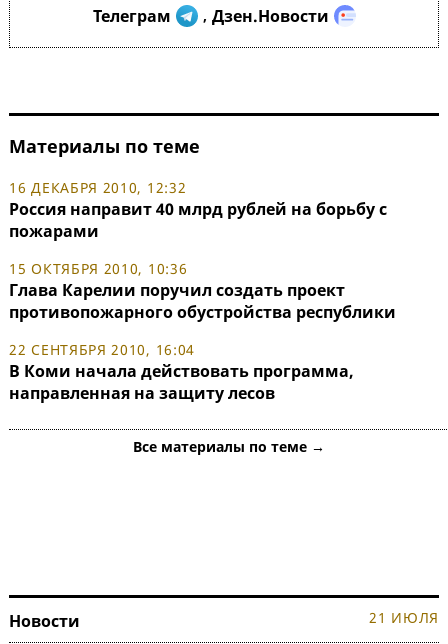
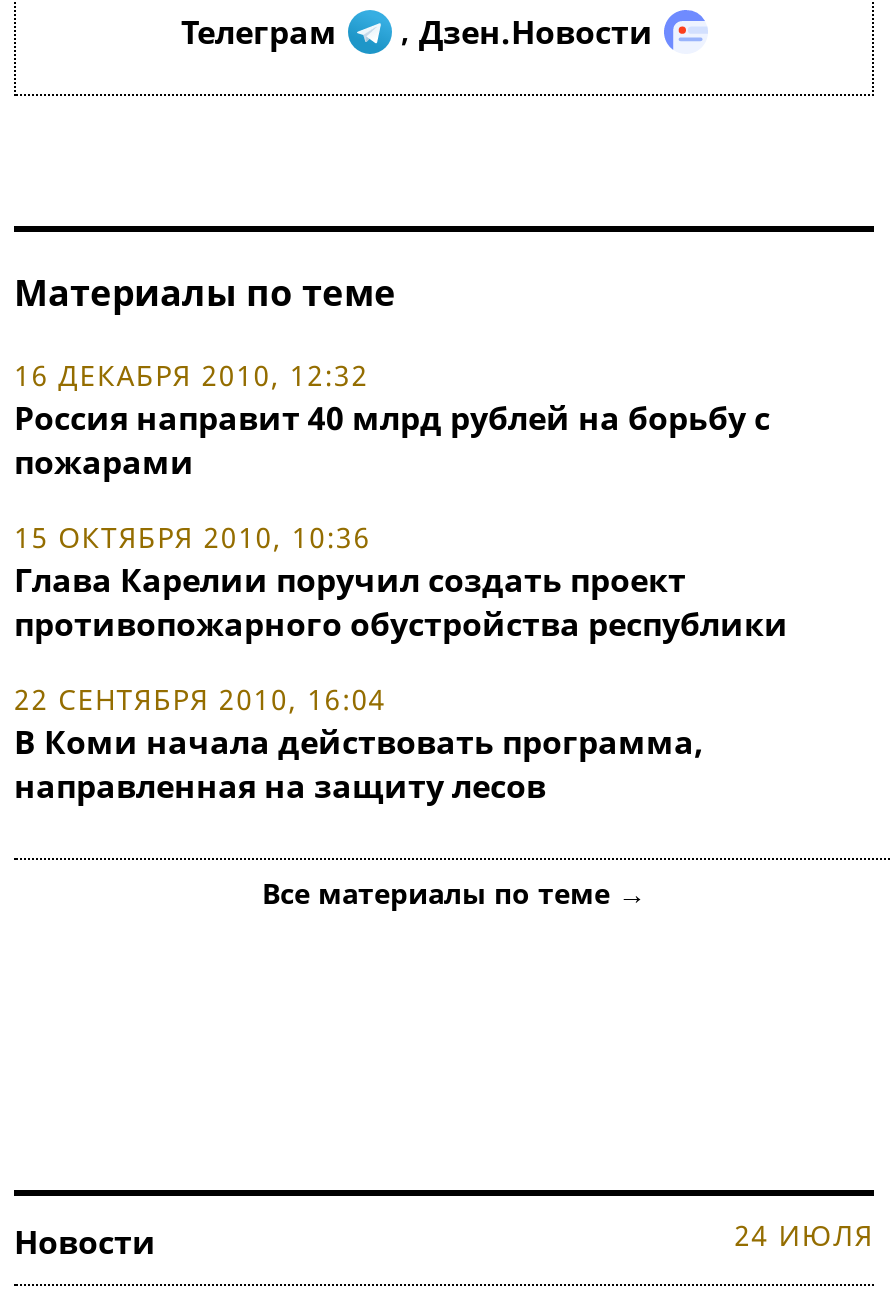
[369,608,439,627] 21 ИЮЛЯ -> [734,1216,874,1254] 24 ИЮЛЯ

